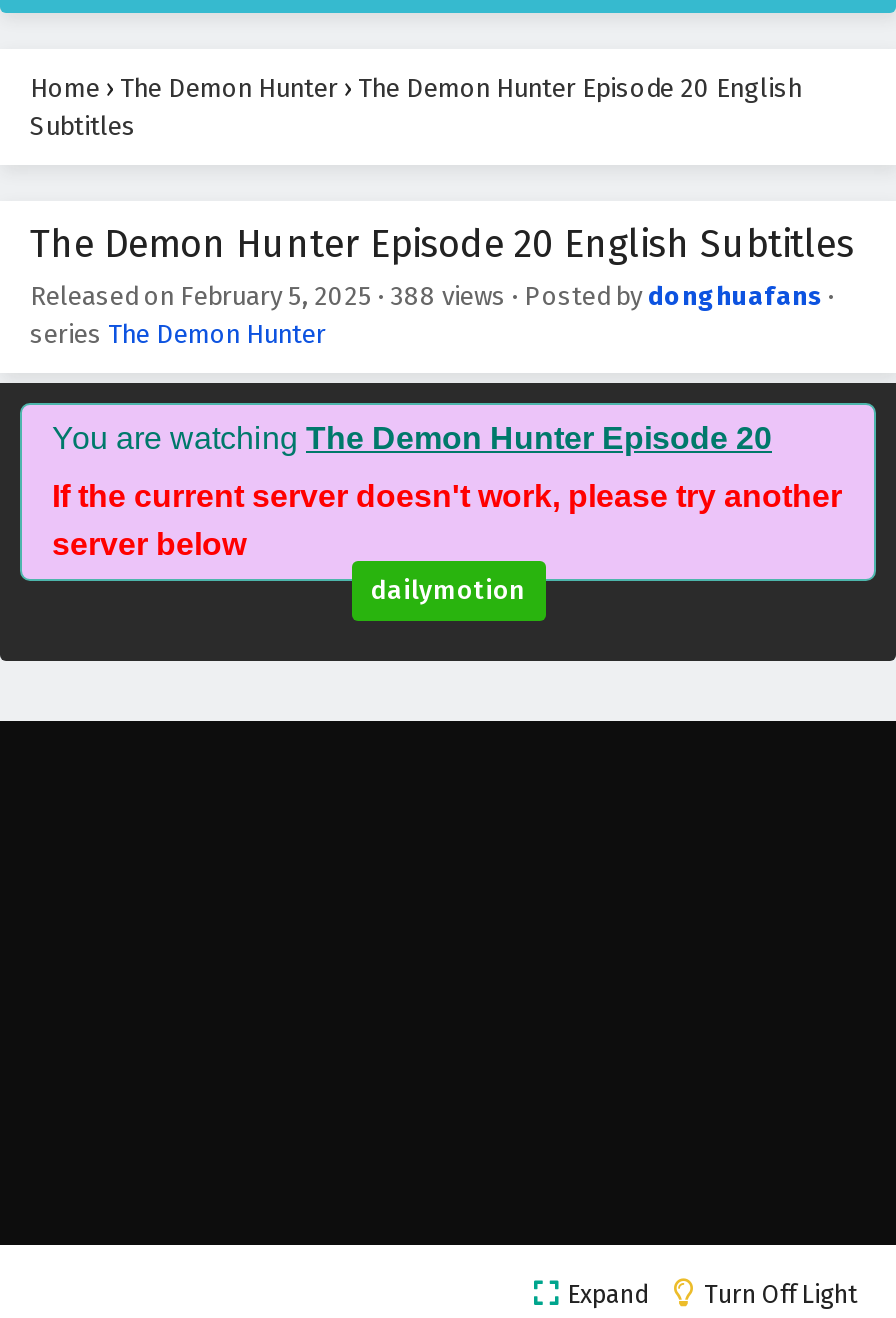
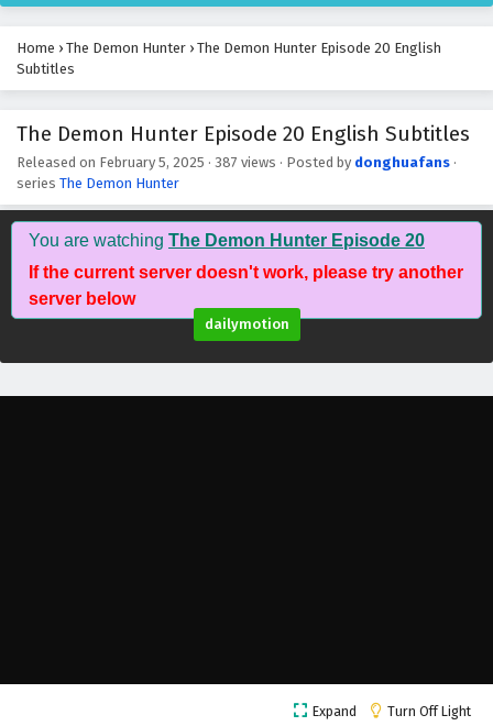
[30,281,834,311] Released on February 5, 2025 · 388 views · Posted by donghuafans · -> [17,154,457,170] Released on February 5, 2025 · 387 views · Posted by donghuafans ·

